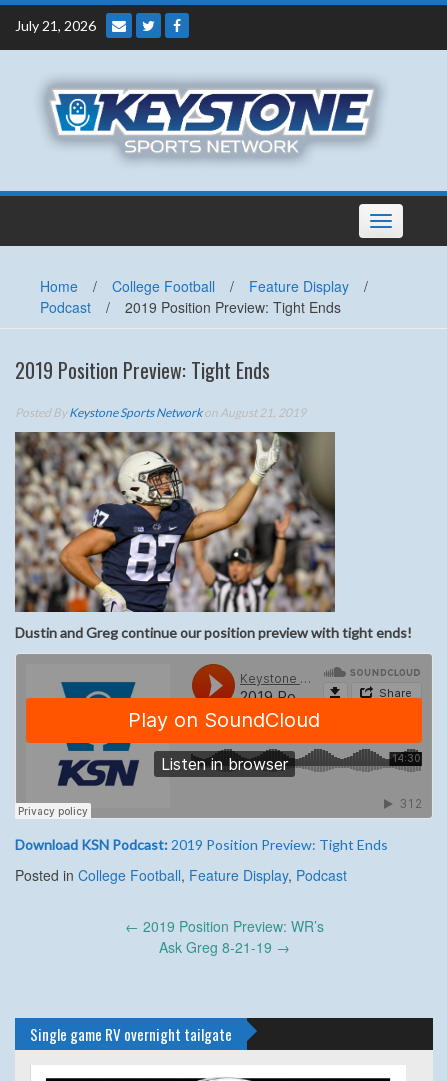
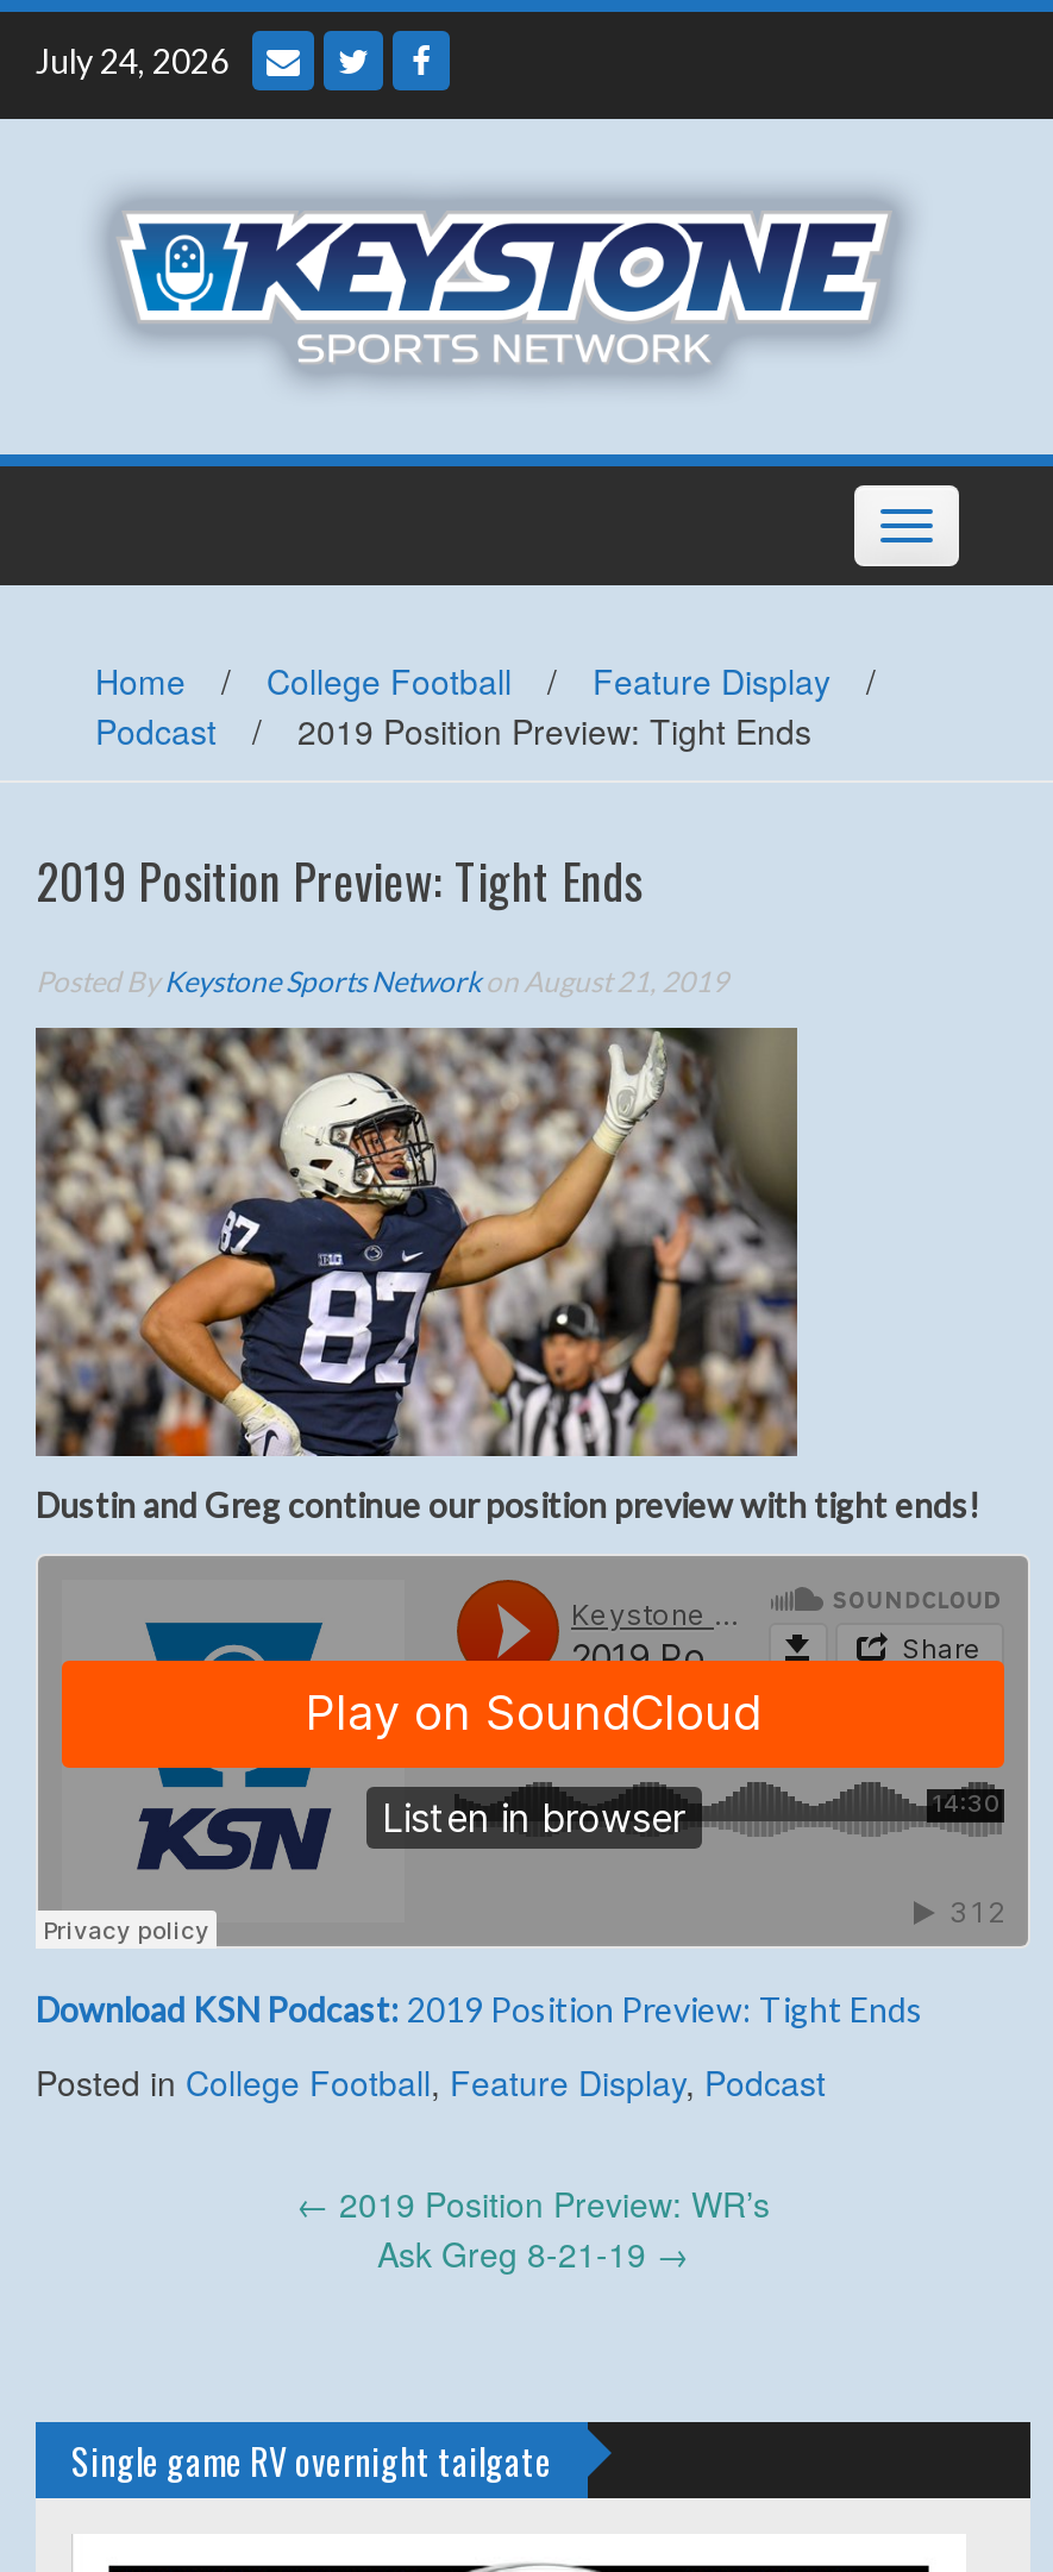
[15,17,96,34] July 21, 2026 -> [36,40,228,81] July 24, 2026

